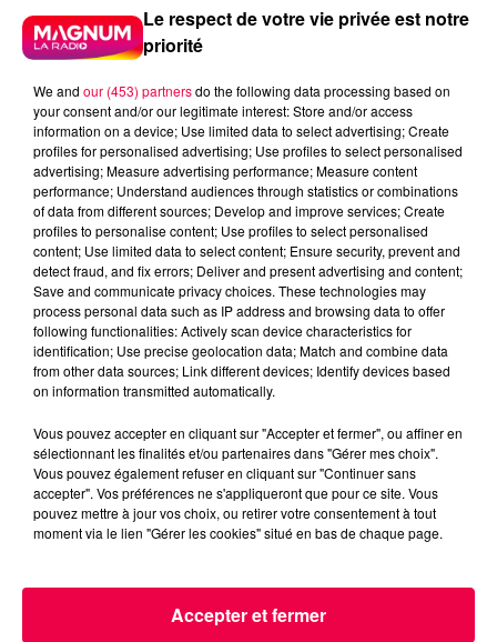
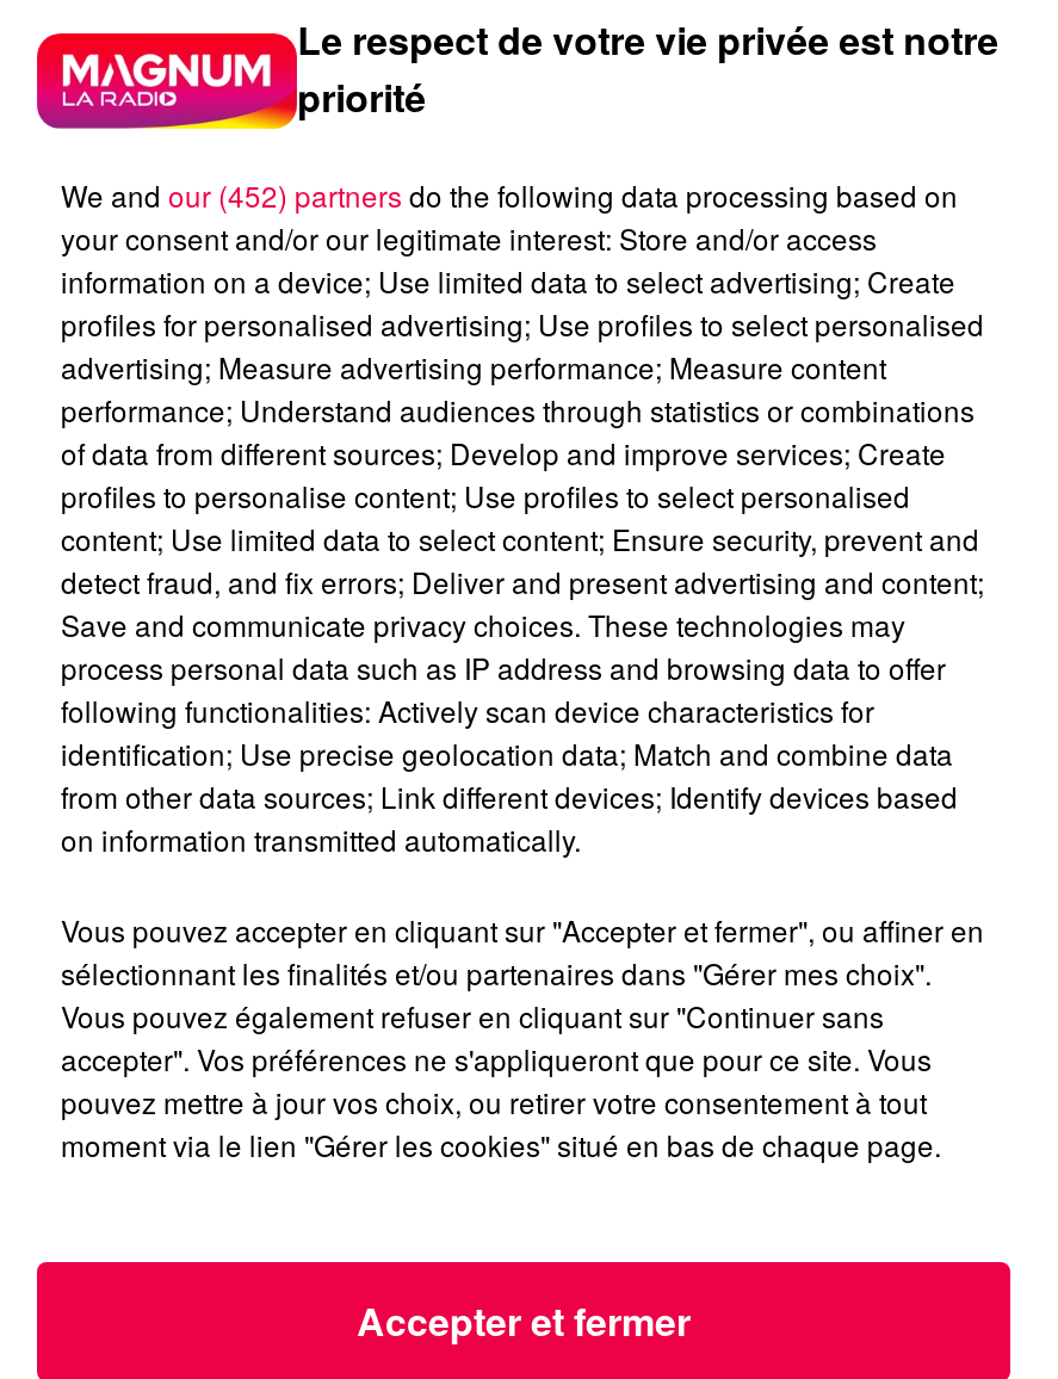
[33,81,450,99] We and our (453) partners do the following data processing based on -> [61,173,958,214] We and our (452) partners do the following data processing based on

